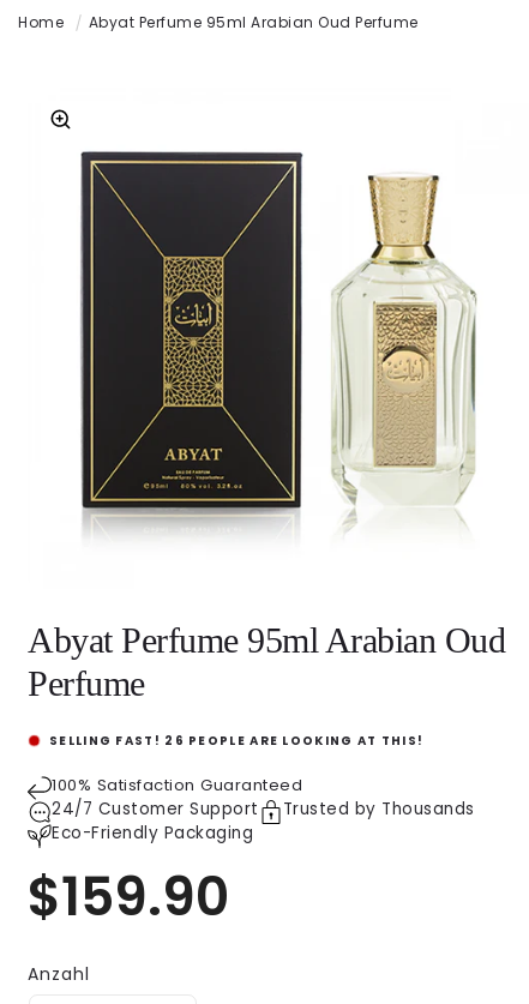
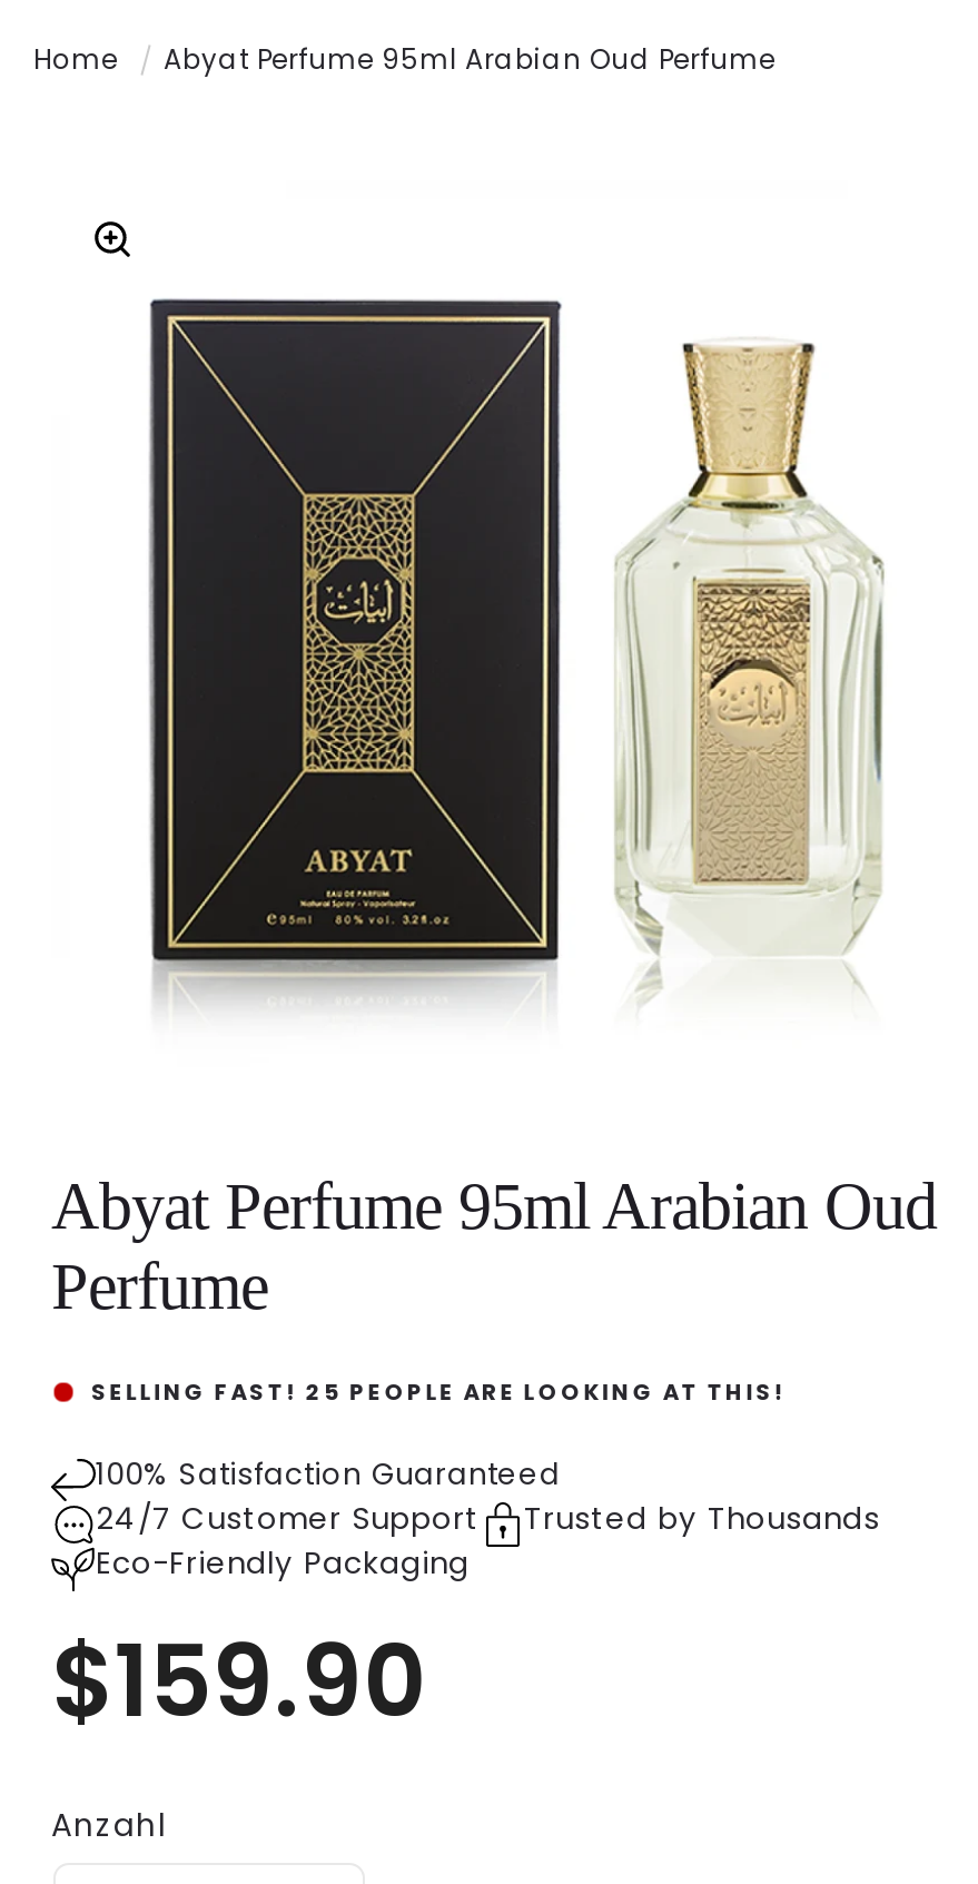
[49,731,424,749] SELLING FAST! 26 PEOPLE ARE LOOKING AT THIS! -> [91,1374,786,1408] SELLING FAST! 25 PEOPLE ARE LOOKING AT THIS!

